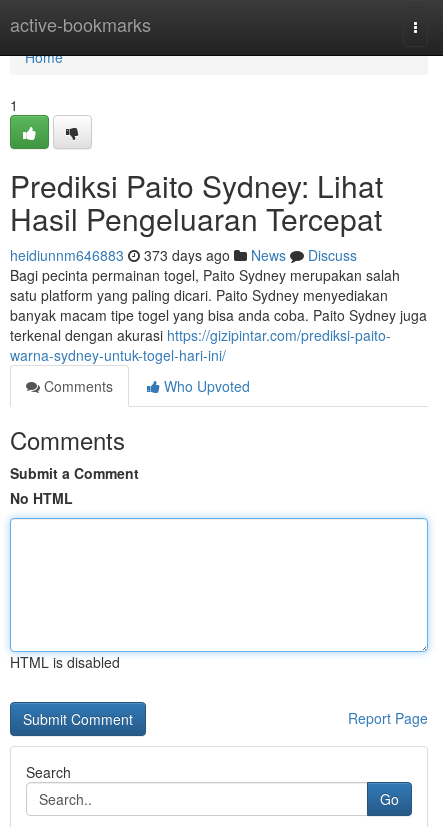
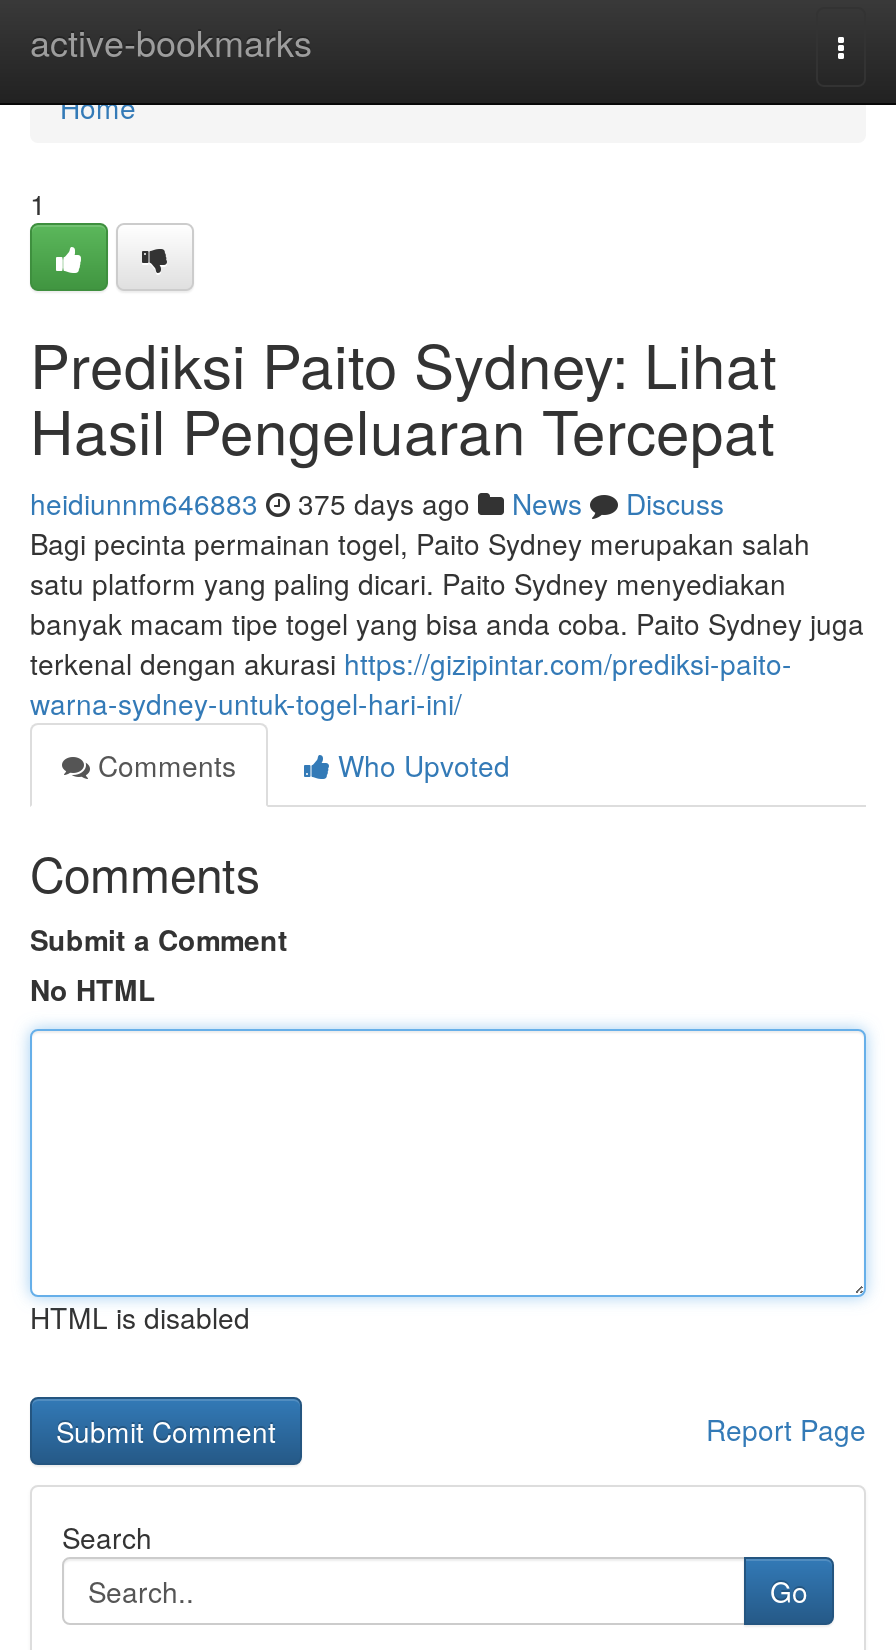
[10,245,357,265] heidiunnm646883 373 days ago News Discuss -> [30,483,724,523] heidiunnm646883 375 days ago News Discuss

